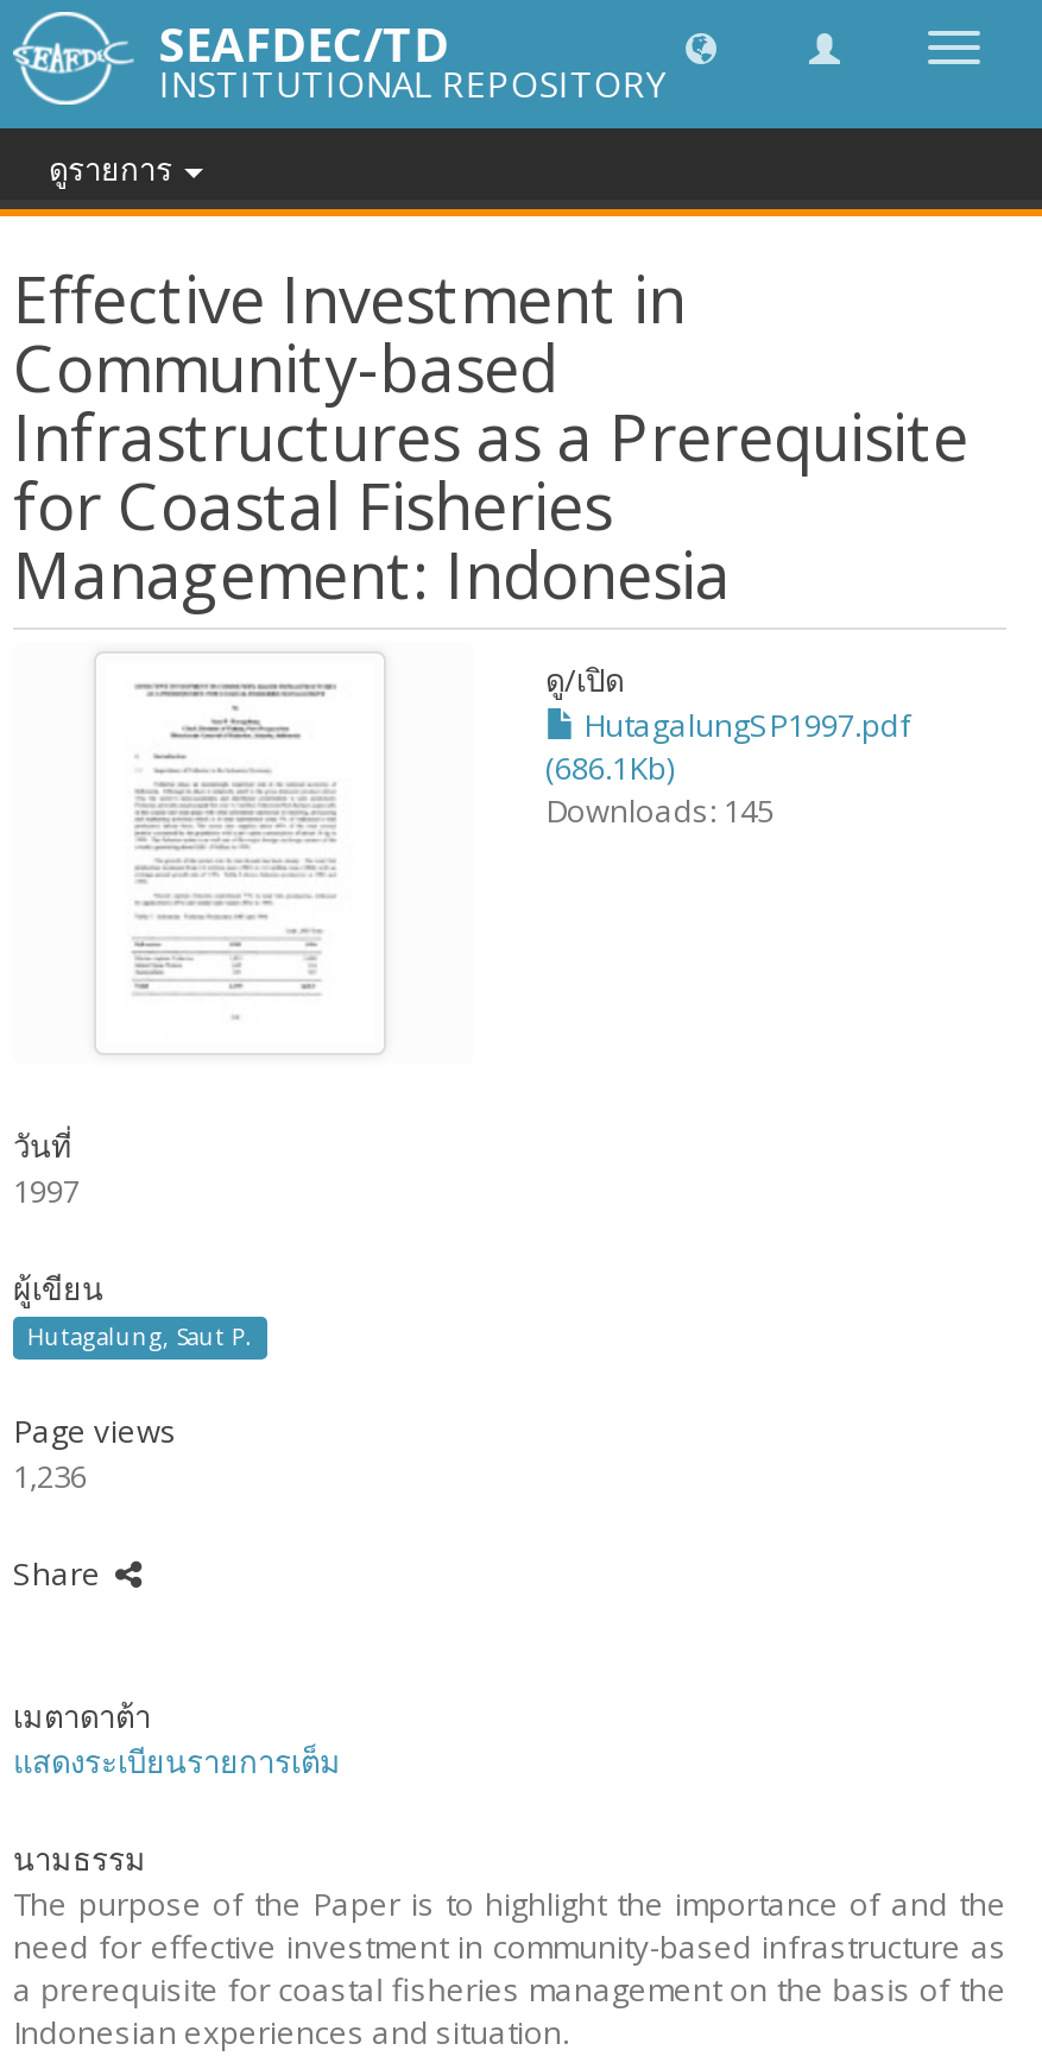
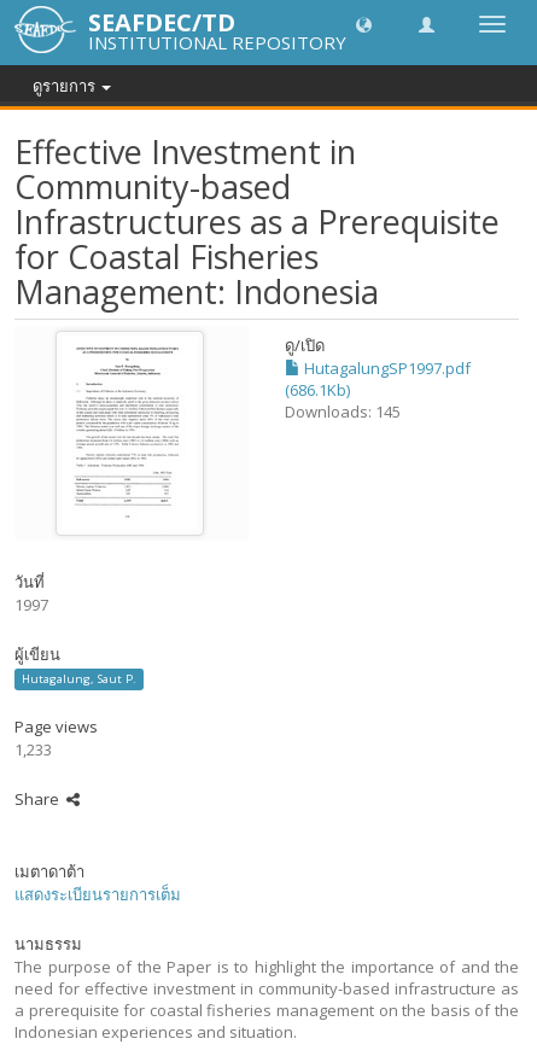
[13,1455,87,1497] 1,236 -> [14,739,52,760] 1,233

